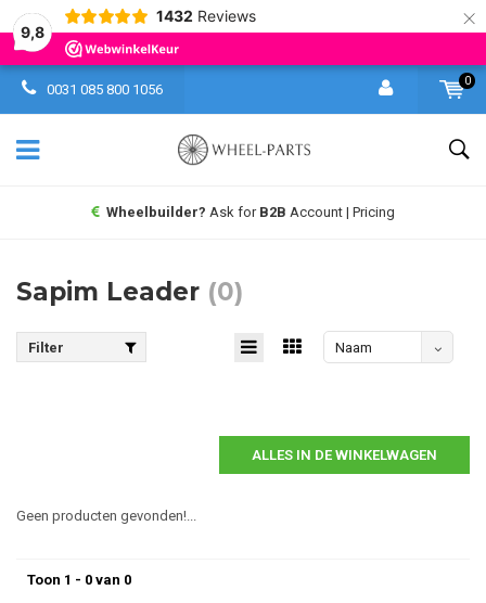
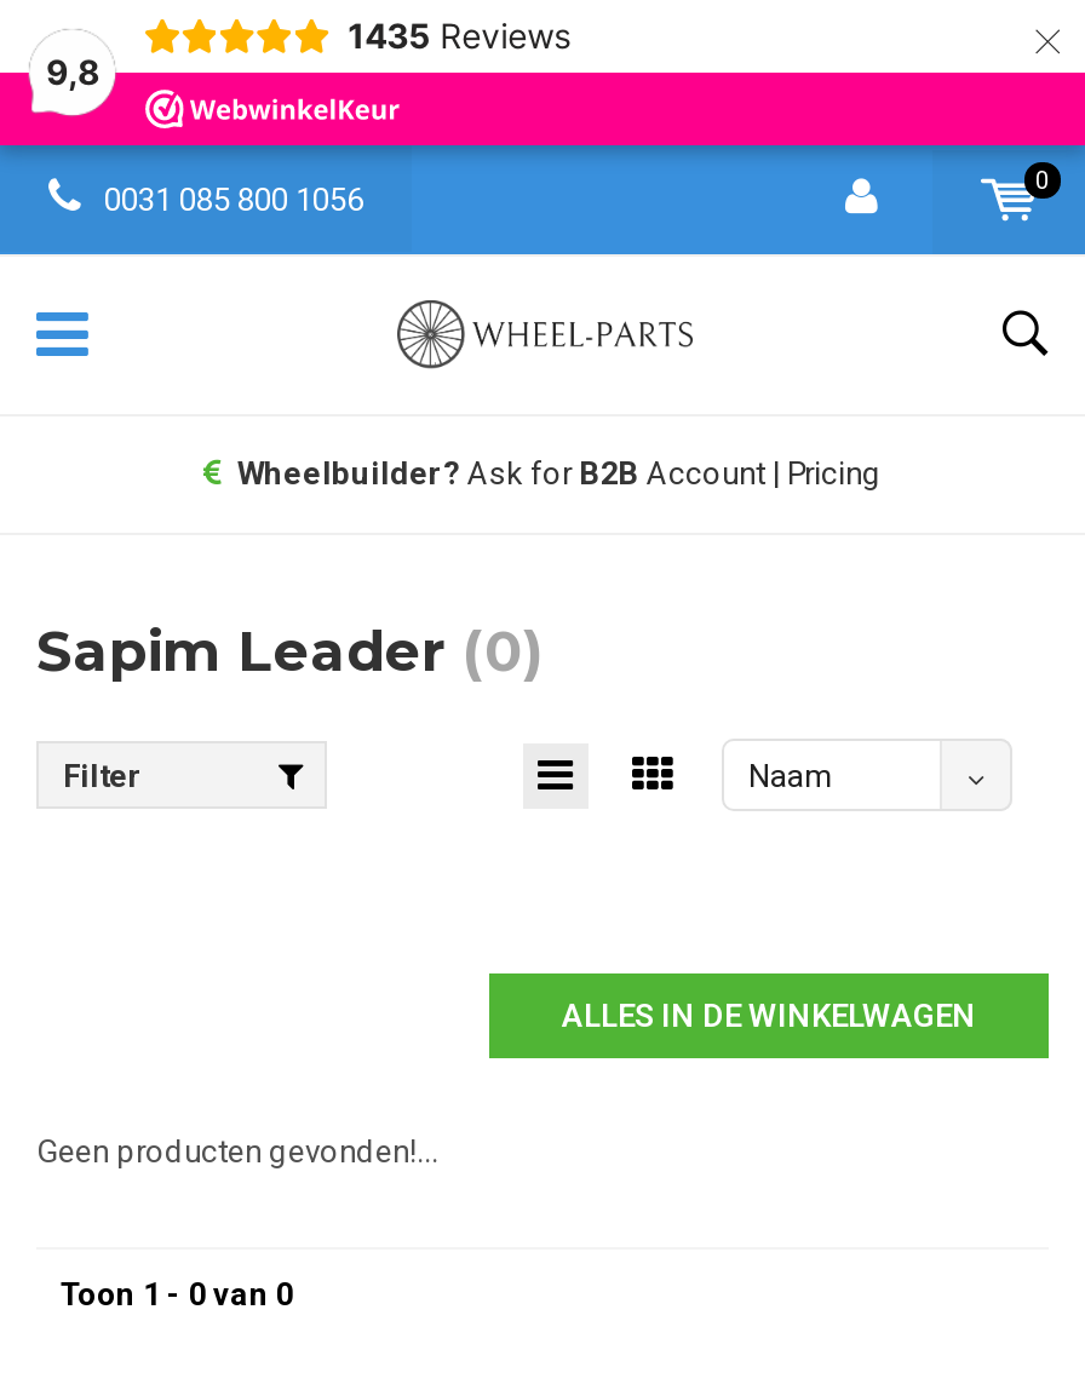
[156,7,256,25] 1432 Reviews -> [348,15,571,56] 1435 Reviews

